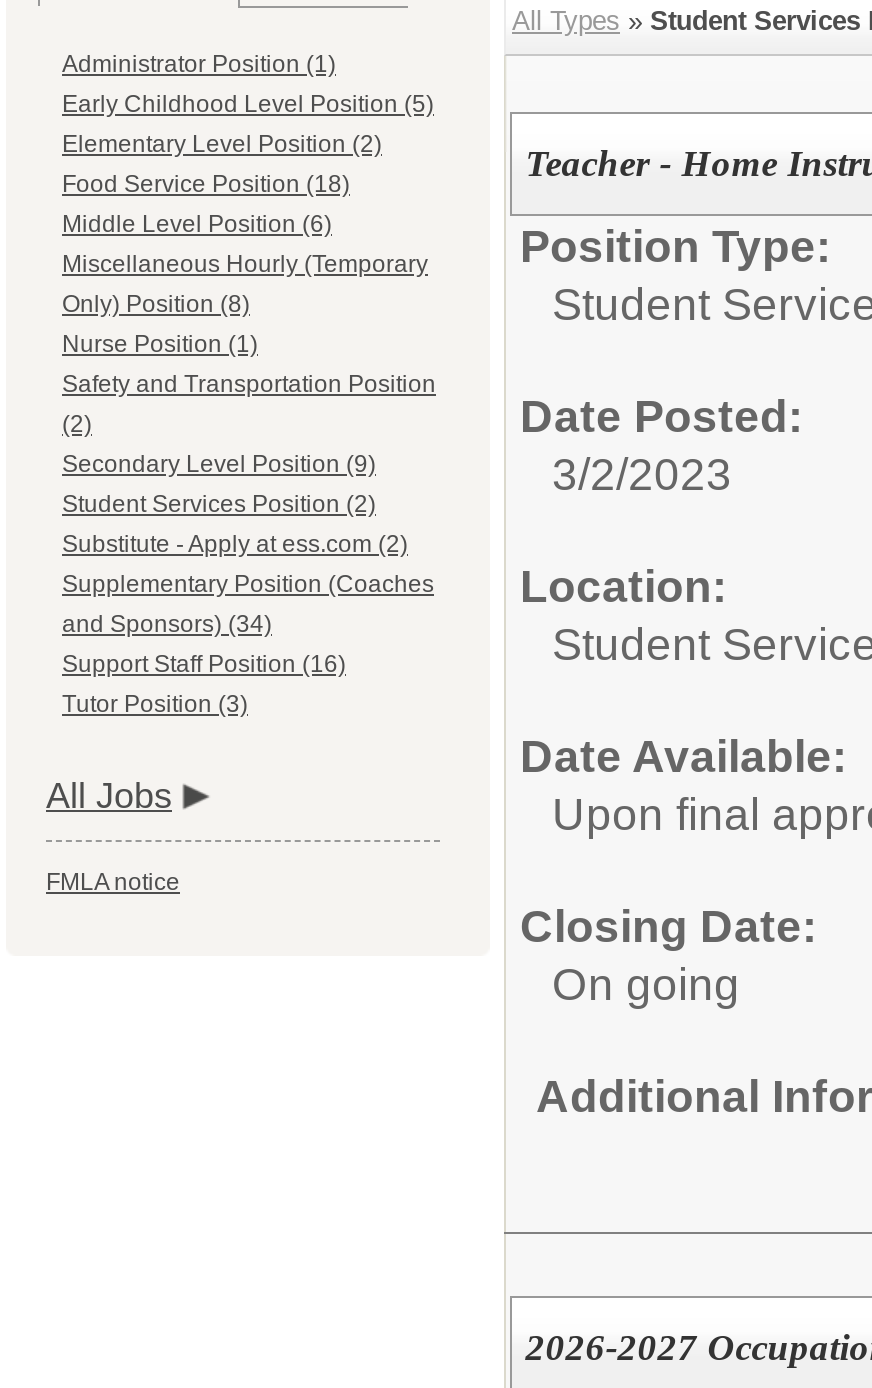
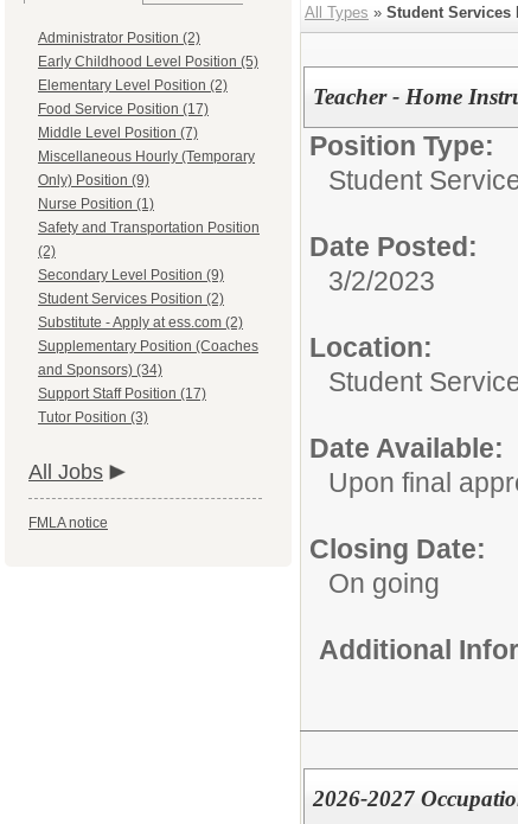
[62,50,336,78] Administrator Position (1) -> [38,30,200,46] Administrator Position (2)
[62,170,350,198] Food Service Position (18) -> [38,101,209,117] Food Service Position (17)
[62,210,332,238] Middle Level Position (6) -> [38,124,198,141] Middle Level Position (7)
[62,290,250,318] Only) Position (8) -> [38,172,149,189] Only) Position (9)
[62,650,346,678] Support Staff Position (16) -> [38,385,206,402] Support Staff Position (17)

